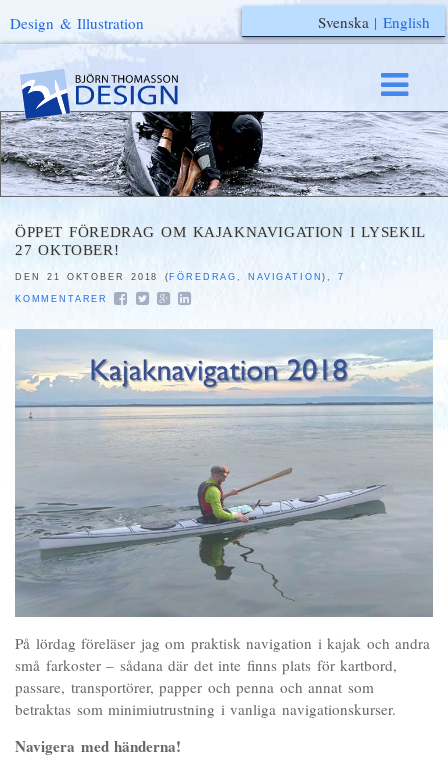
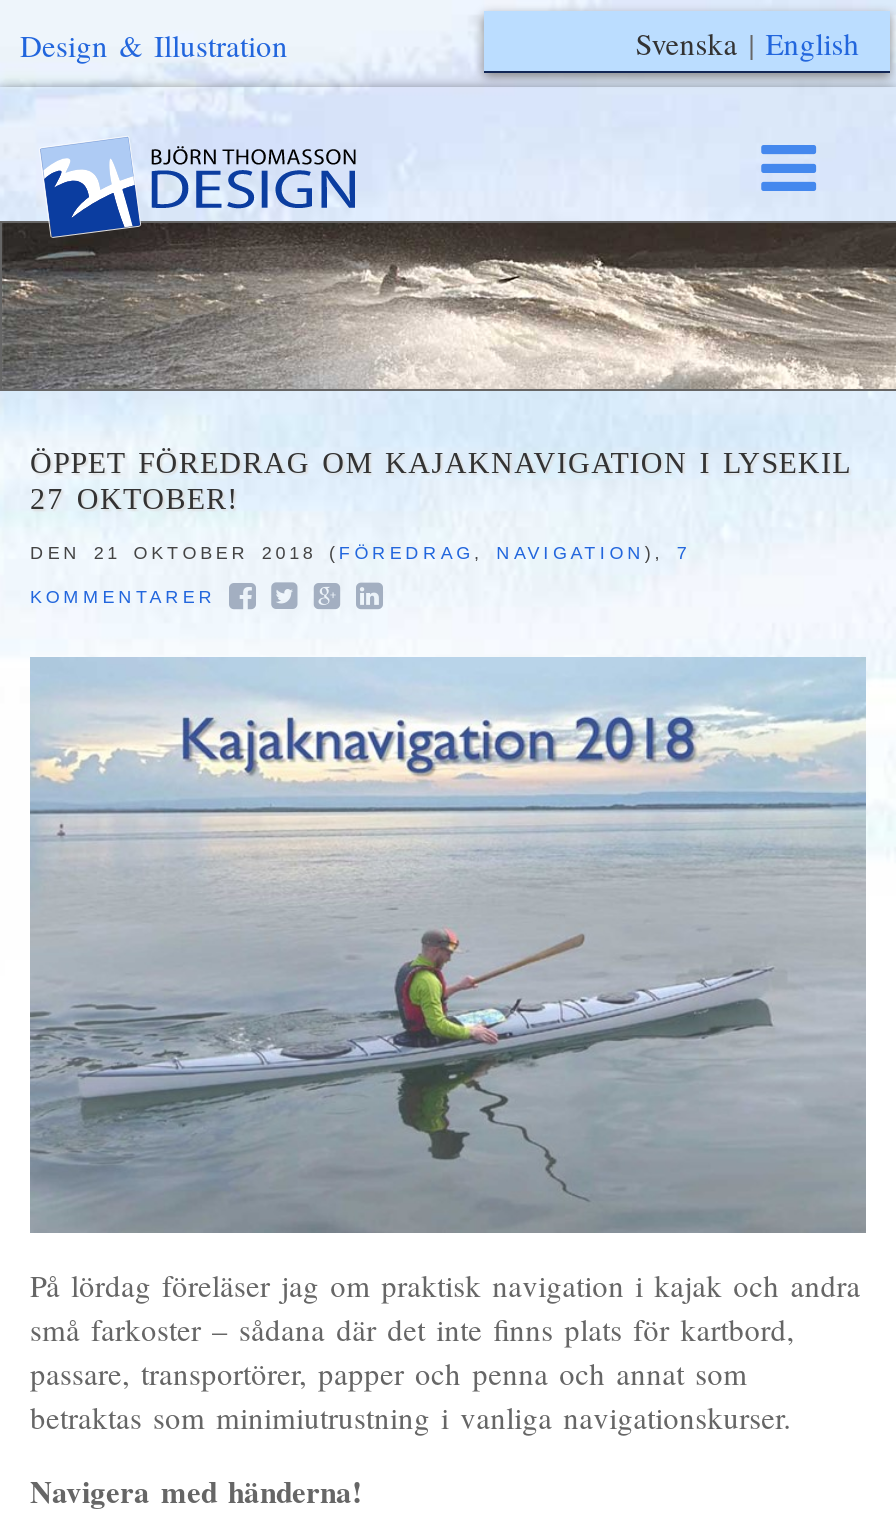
[3,111,445,197] [image] -> [6,221,890,391] [image]

